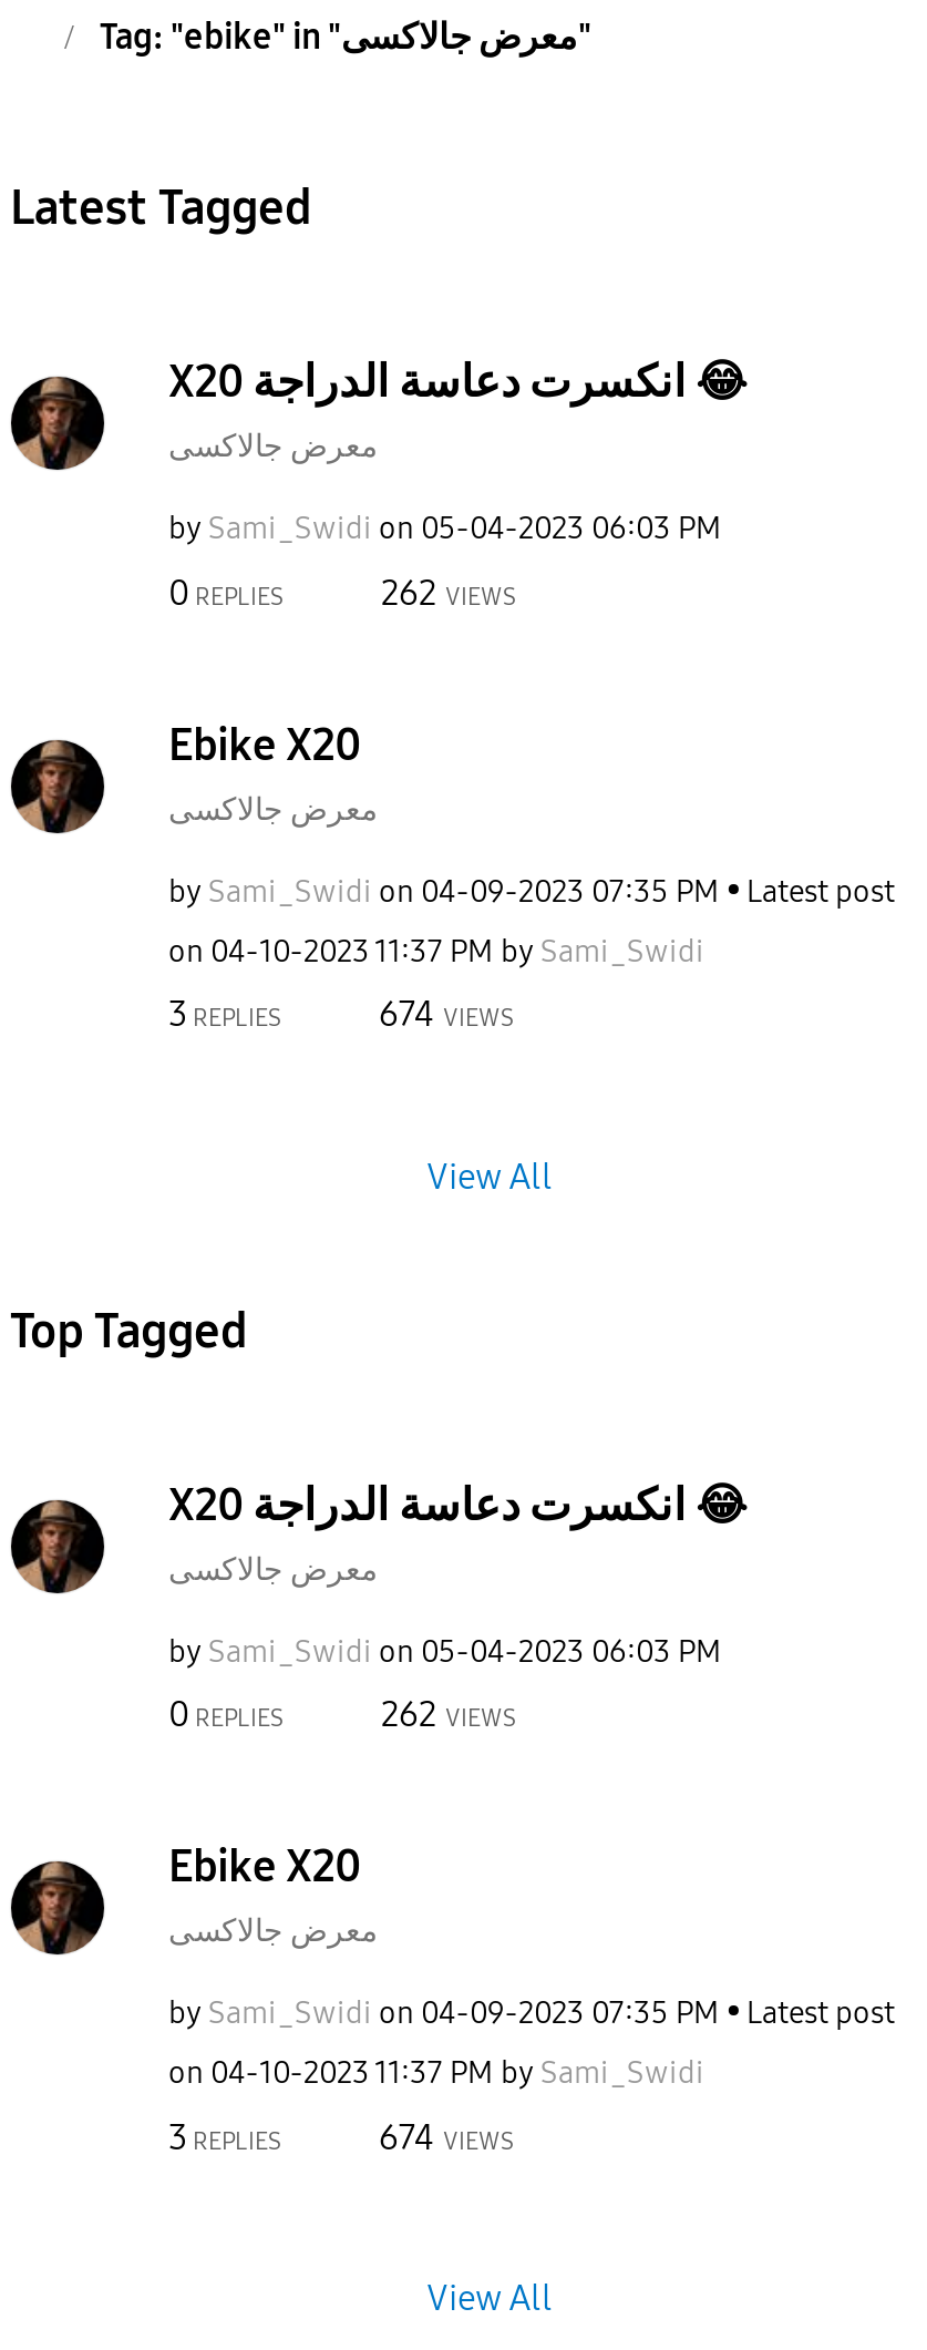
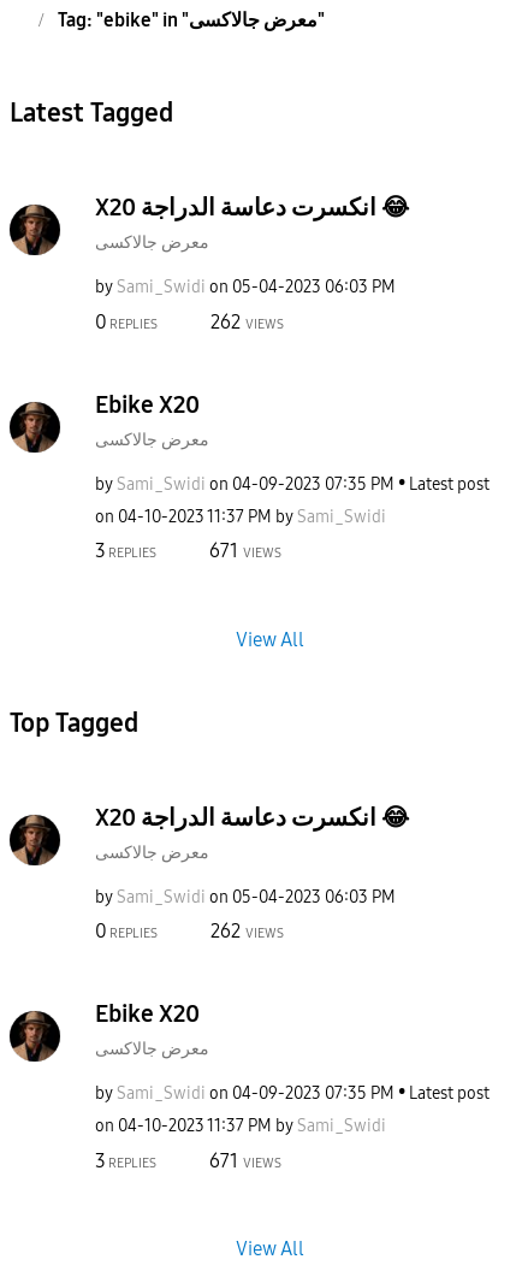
[379,993,514,1036] 674 VIEWS -> [209,540,281,562] 671 VIEWS
[379,2116,514,2158] 674 VIEWS -> [209,1149,281,1172] 671 VIEWS

